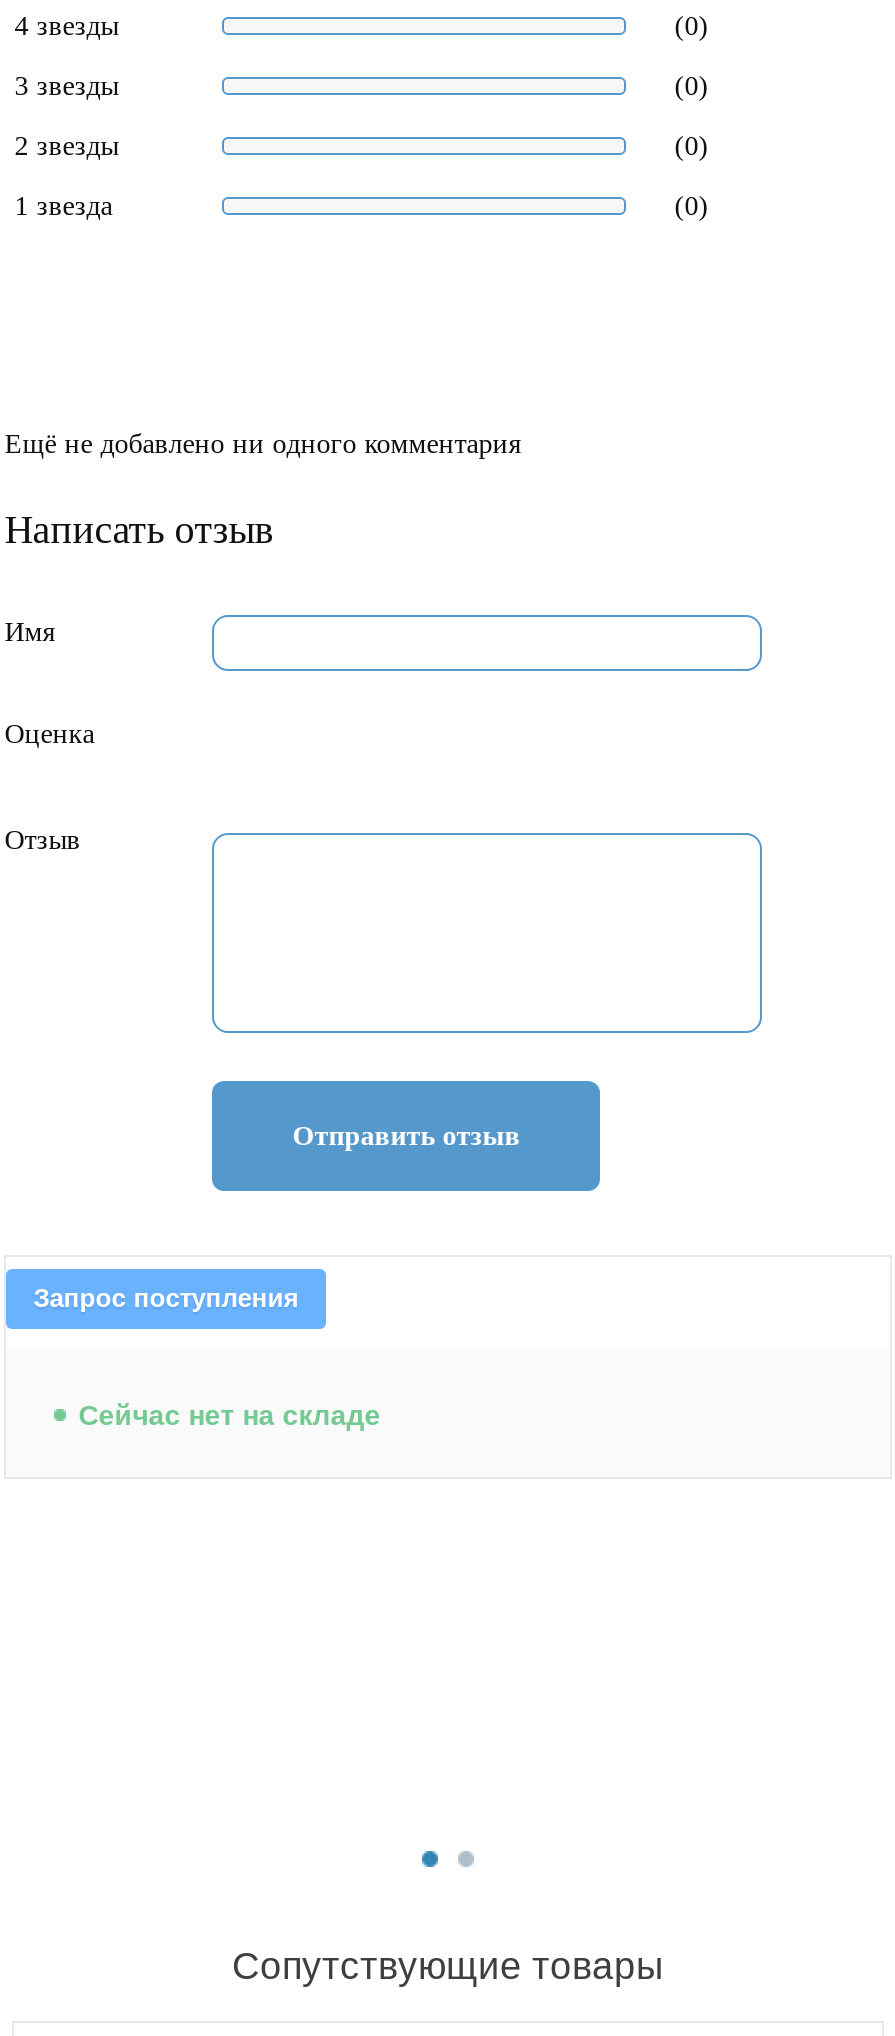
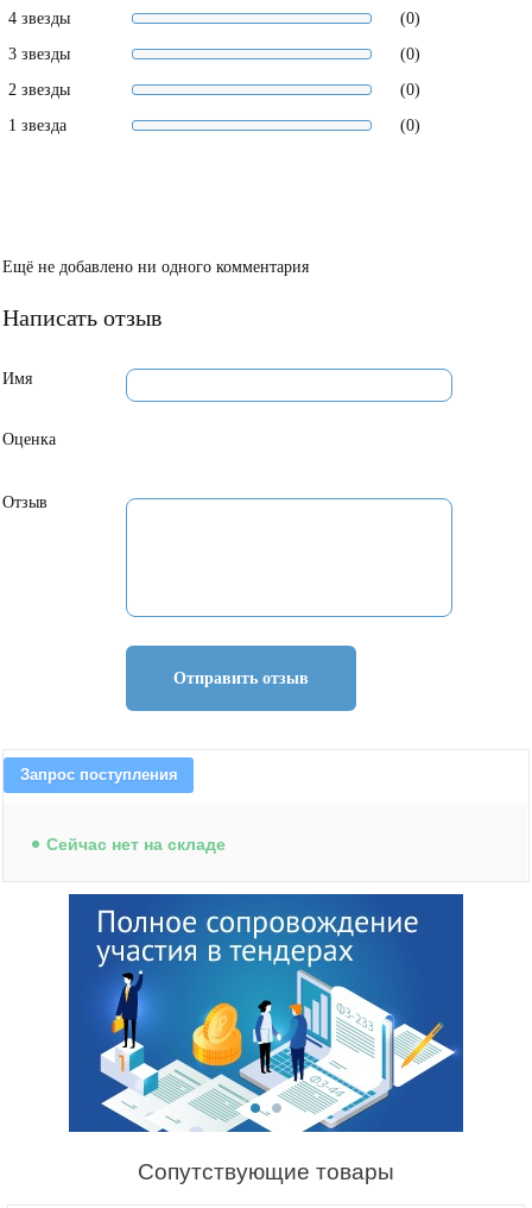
none -> [68,893,464,1133] [image]

